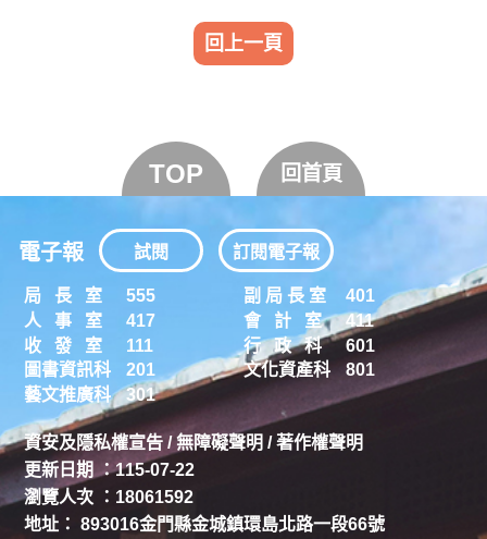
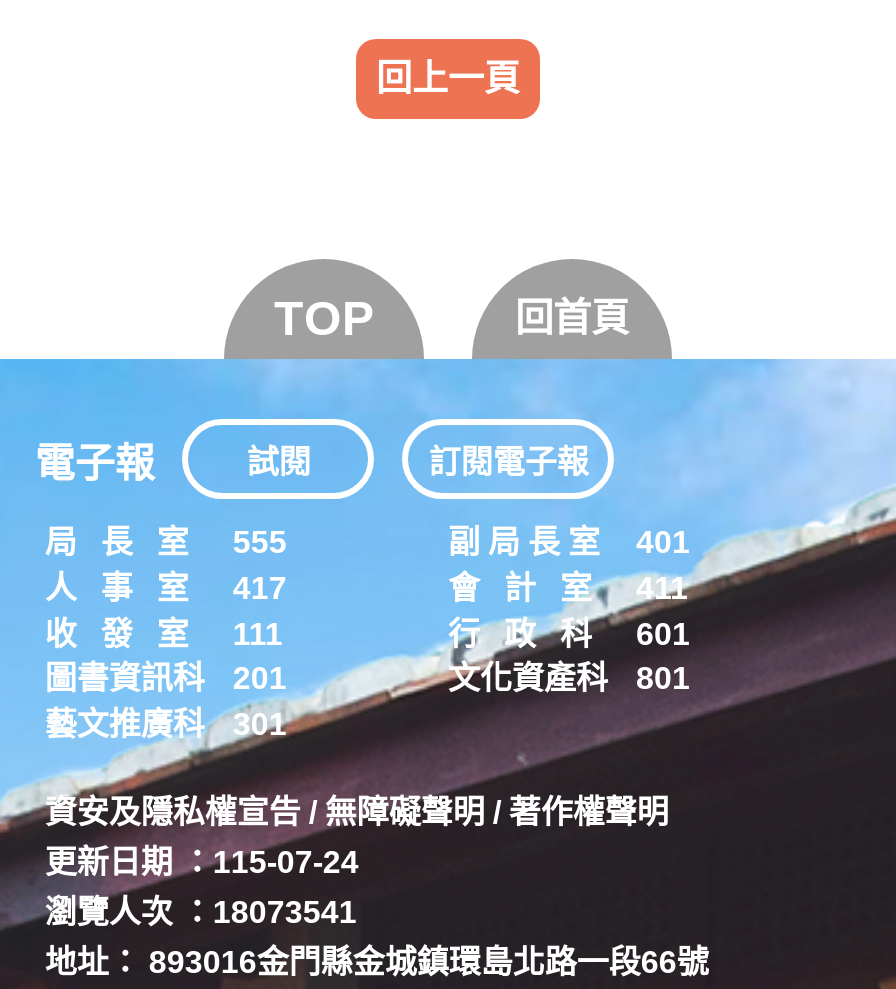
[24,461,195,479] 更新日期 ：115-07-22 -> [45,845,359,879] 更新日期 ：115-07-24
[24,488,194,507] 瀏覽人次 ：18061592 -> [45,895,357,929] 瀏覽人次 ：18073541

